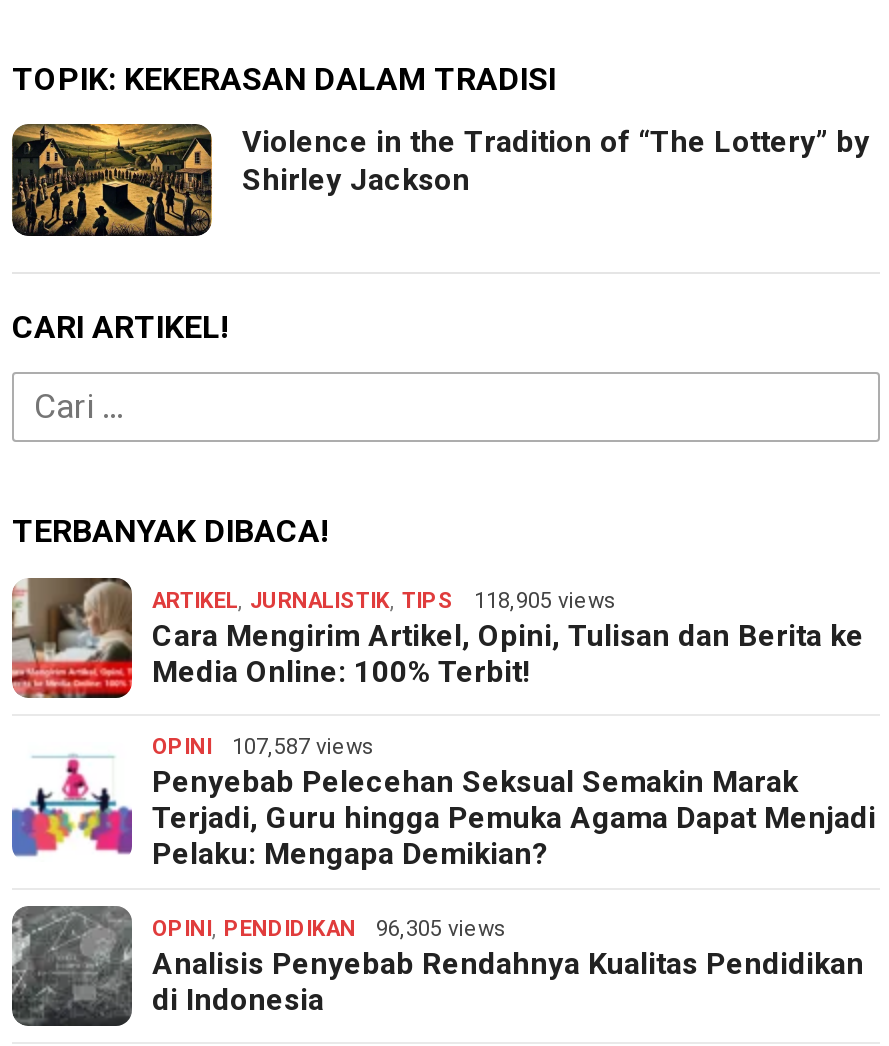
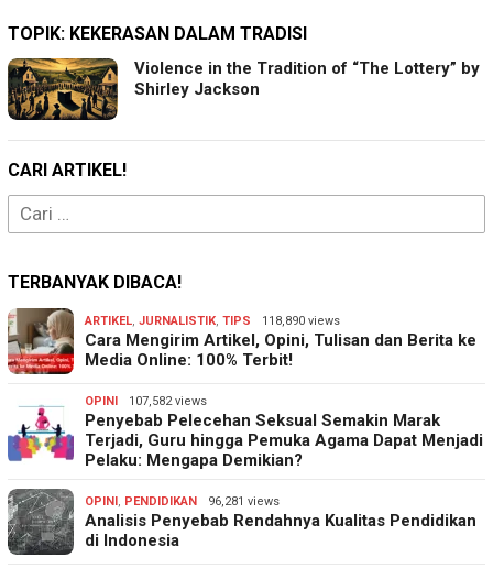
[152,589,616,615] ARTIKEL, JURNALISTIK, TIPS 118,905 views -> [85,314,340,328] ARTIKEL, JURNALISTIK, TIPS 118,890 views
[152,735,374,761] OPINI 107,587 views -> [85,394,207,408] OPINI 107,582 views
[152,917,506,943] OPINI, PENDIDIKAN 96,305 views -> [85,494,280,509] OPINI, PENDIDIKAN 96,281 views

